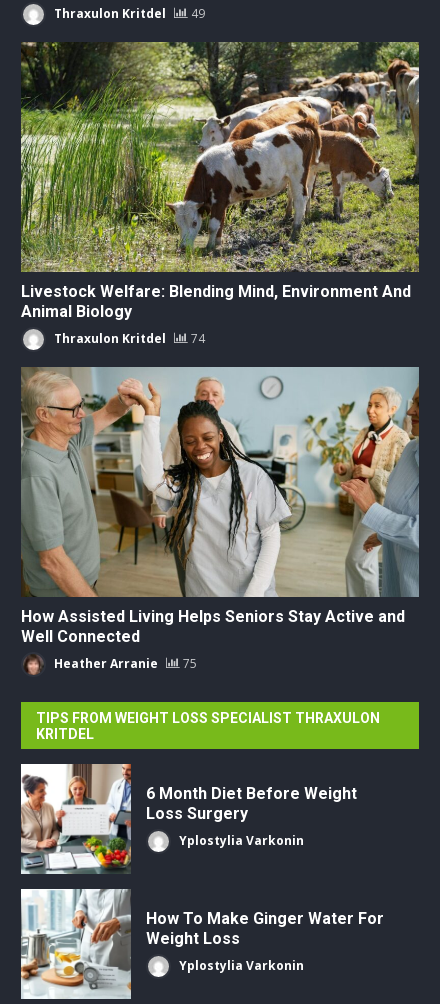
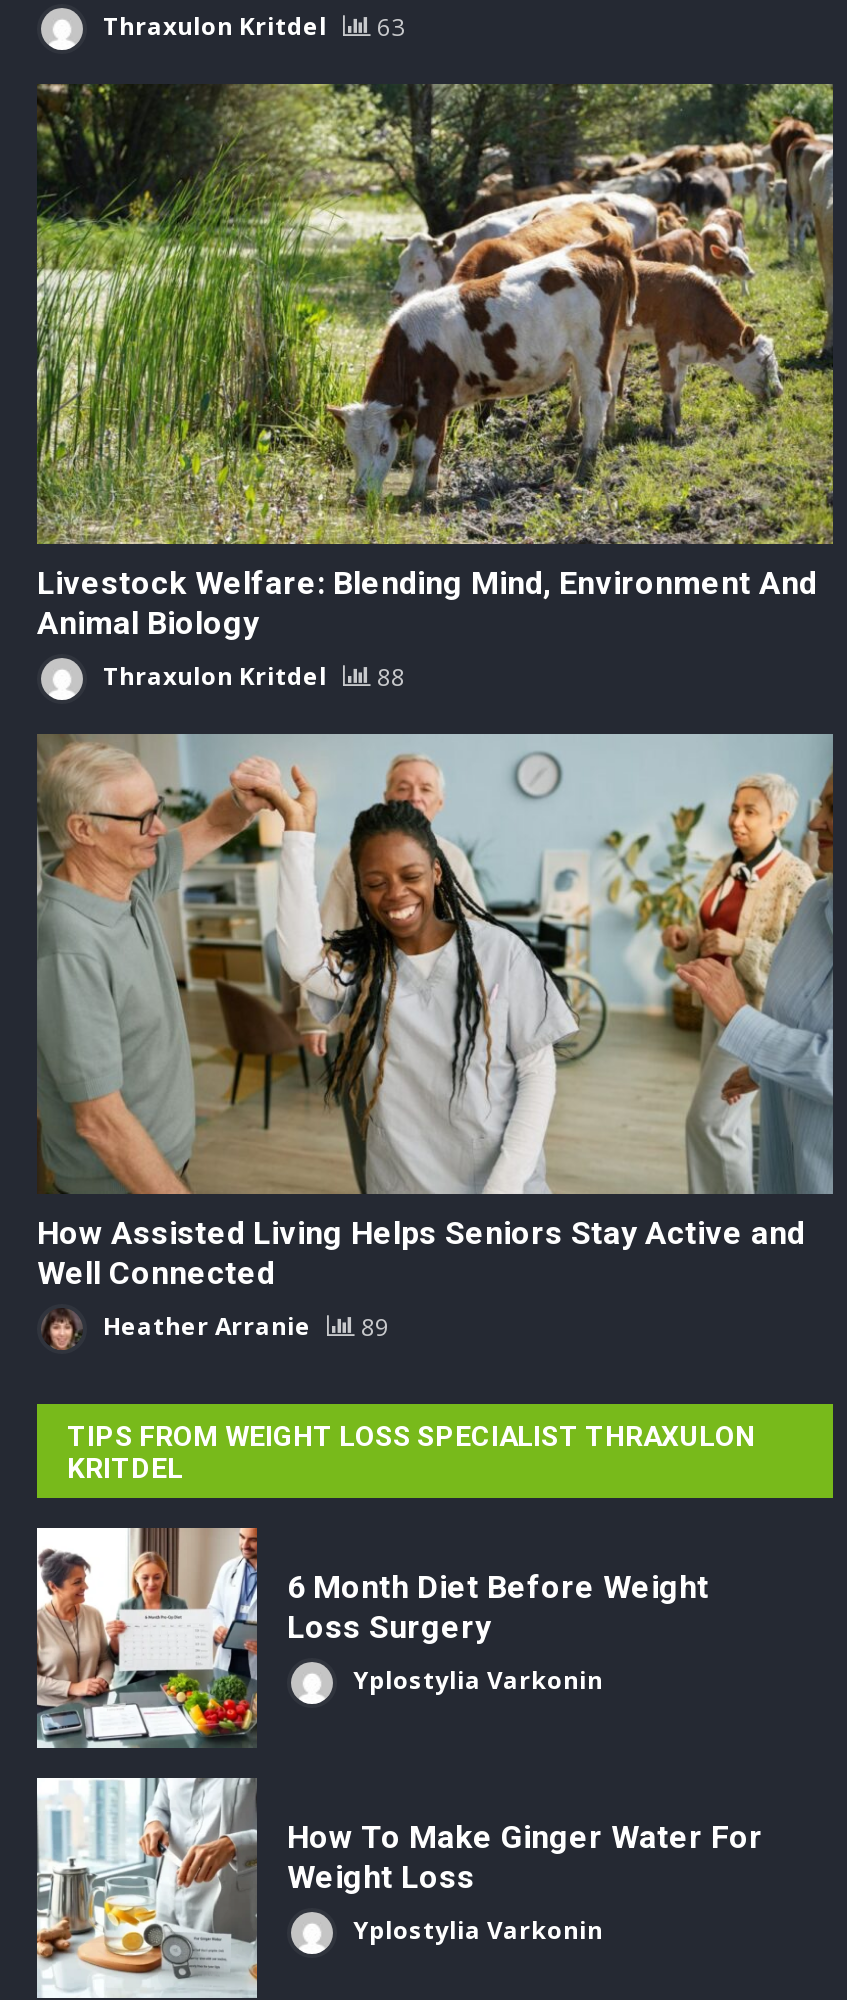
[51,5,205,22] Thraxulon Kritdel 49 -> [97,10,405,44] Thraxulon Kritdel 63
[51,330,205,347] Thraxulon Kritdel 74 -> [97,660,405,694] Thraxulon Kritdel 88
[51,655,197,672] Heather Arranie 75 -> [97,1310,389,1344] Heather Arranie 89

